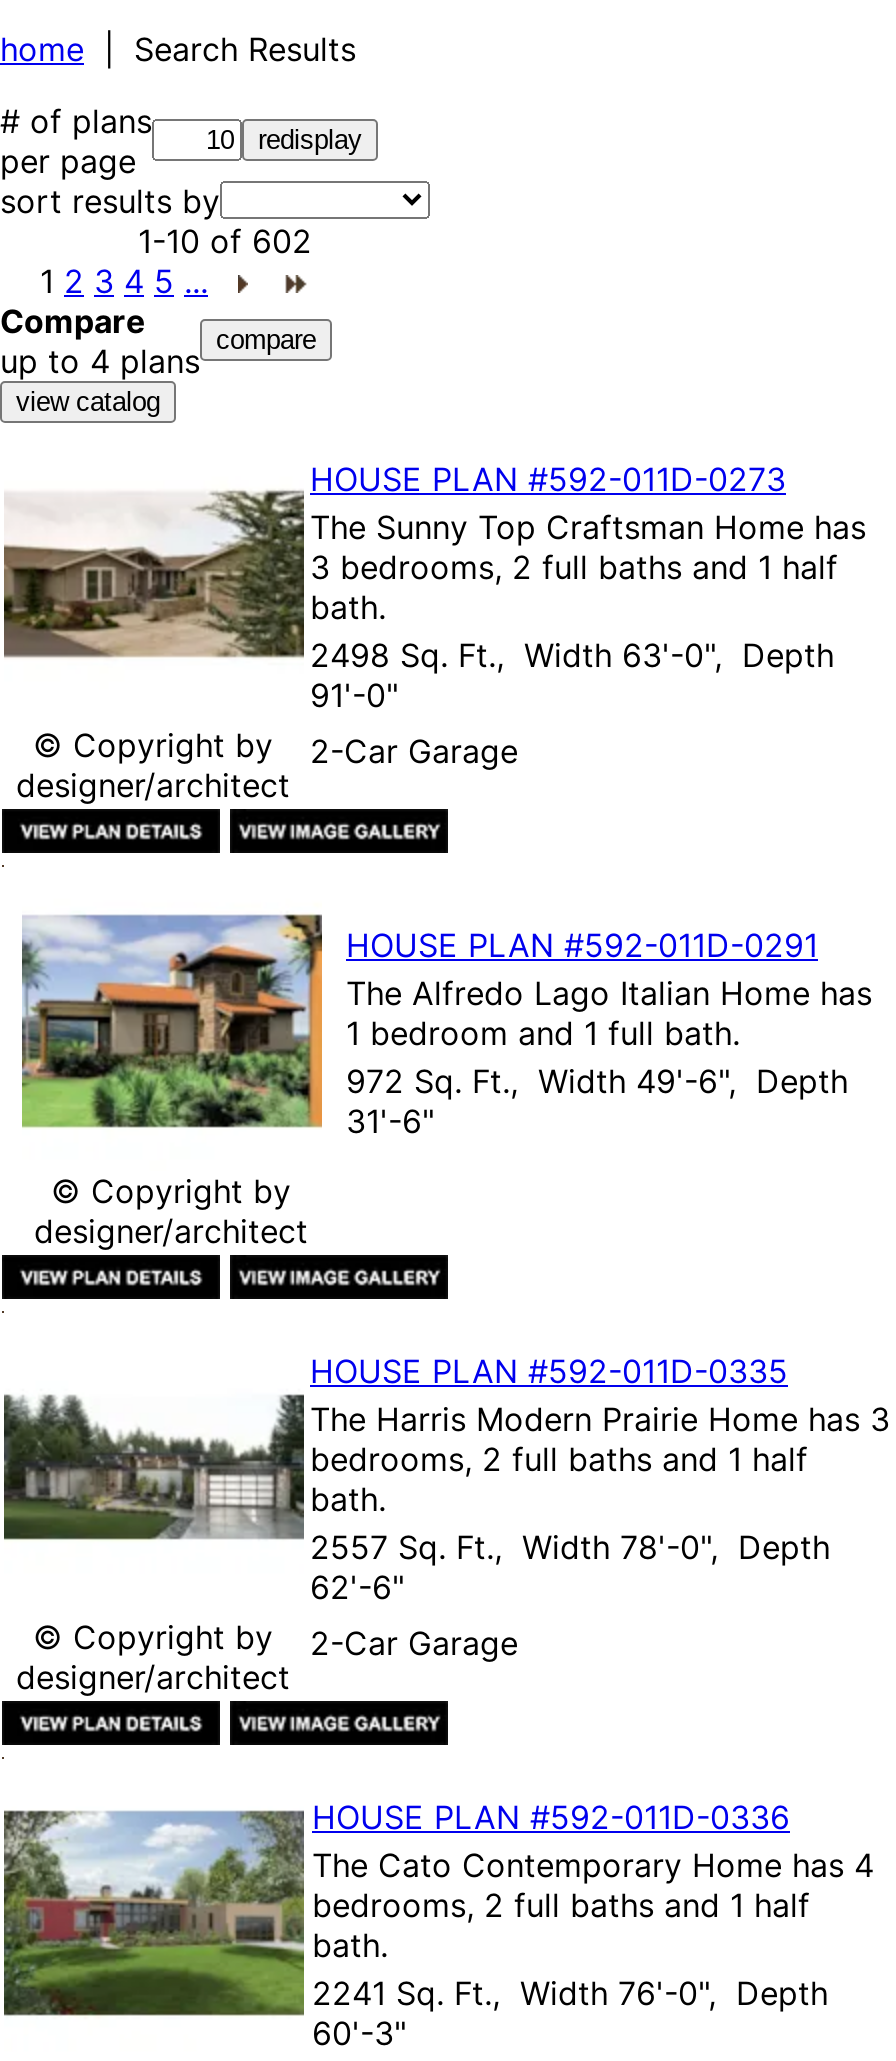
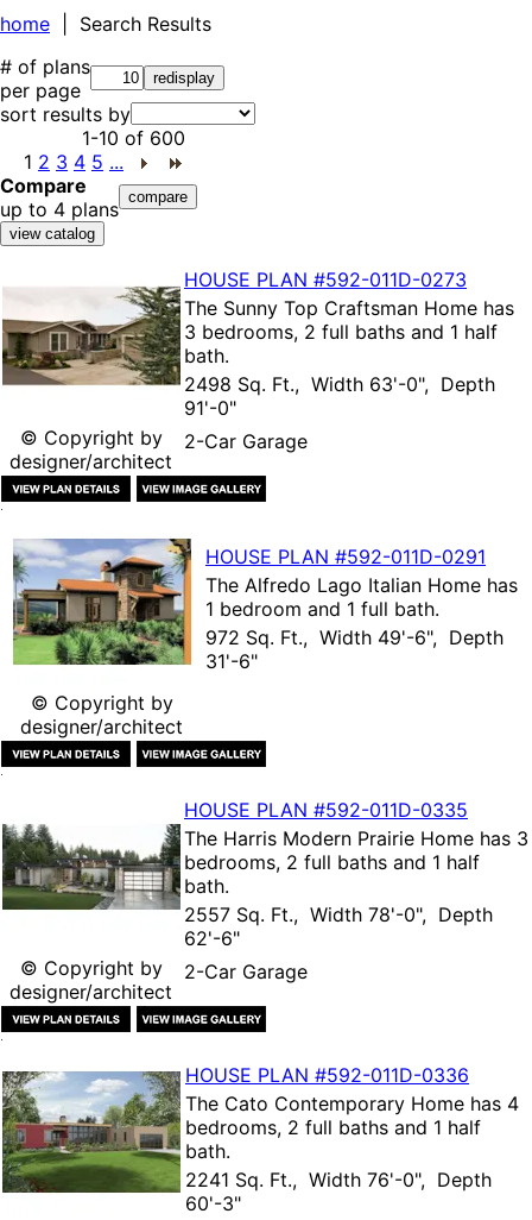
[138,221,312,261] 1-10 of 602 -> [82,126,185,150] 1-10 of 600

